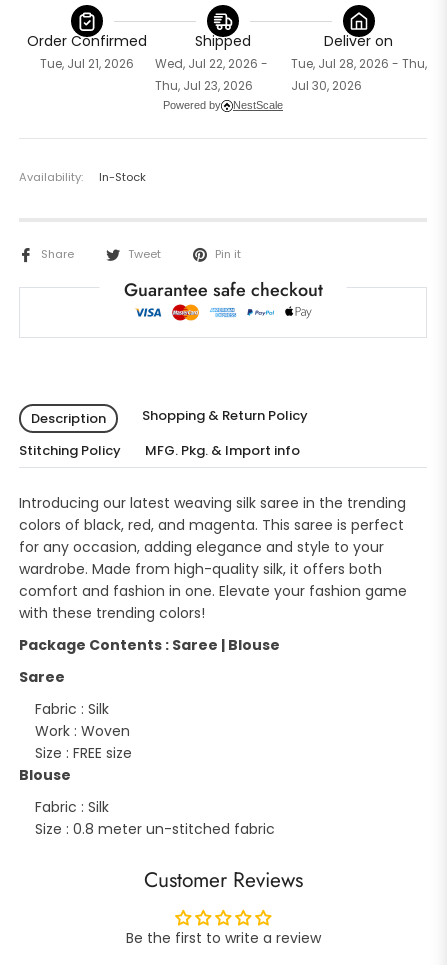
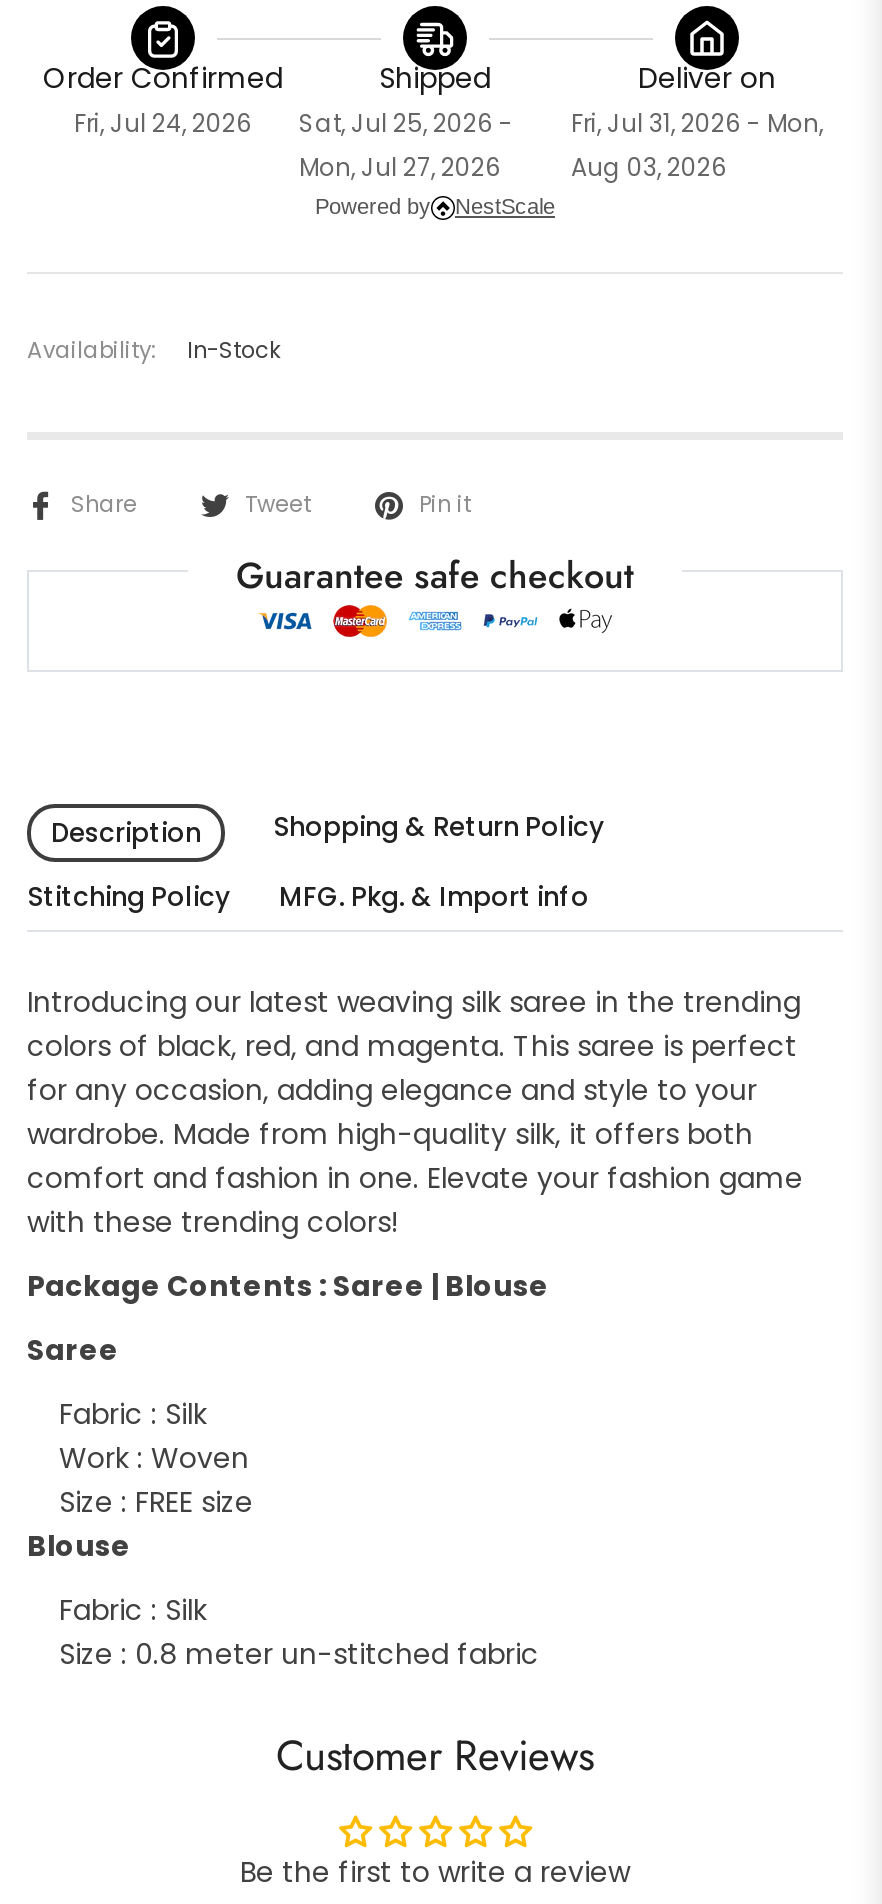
[40,55,134,72] Tue, Jul 21, 2026 -> [74,106,252,140] Fri, Jul 24, 2026
[155,55,268,72] Wed, Jul 22, 2026 - -> [299,106,513,140] Sat, Jul 25, 2026 -
[291,55,427,94] Tue, Jul 28, 2026 - Thu, | Jul 30, 2026 -> [571,106,823,184] Fri, Jul 31, 2026 - Mon, | Aug 03, 2026
[155,77,253,94] Thu, Jul 23, 2026 -> [299,150,501,184] Mon, Jul 27, 2026

